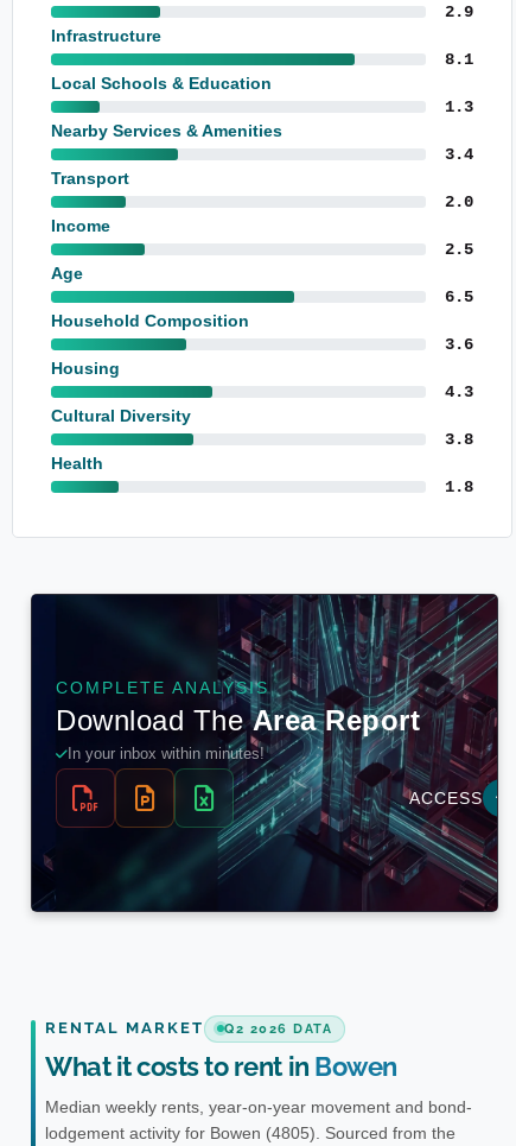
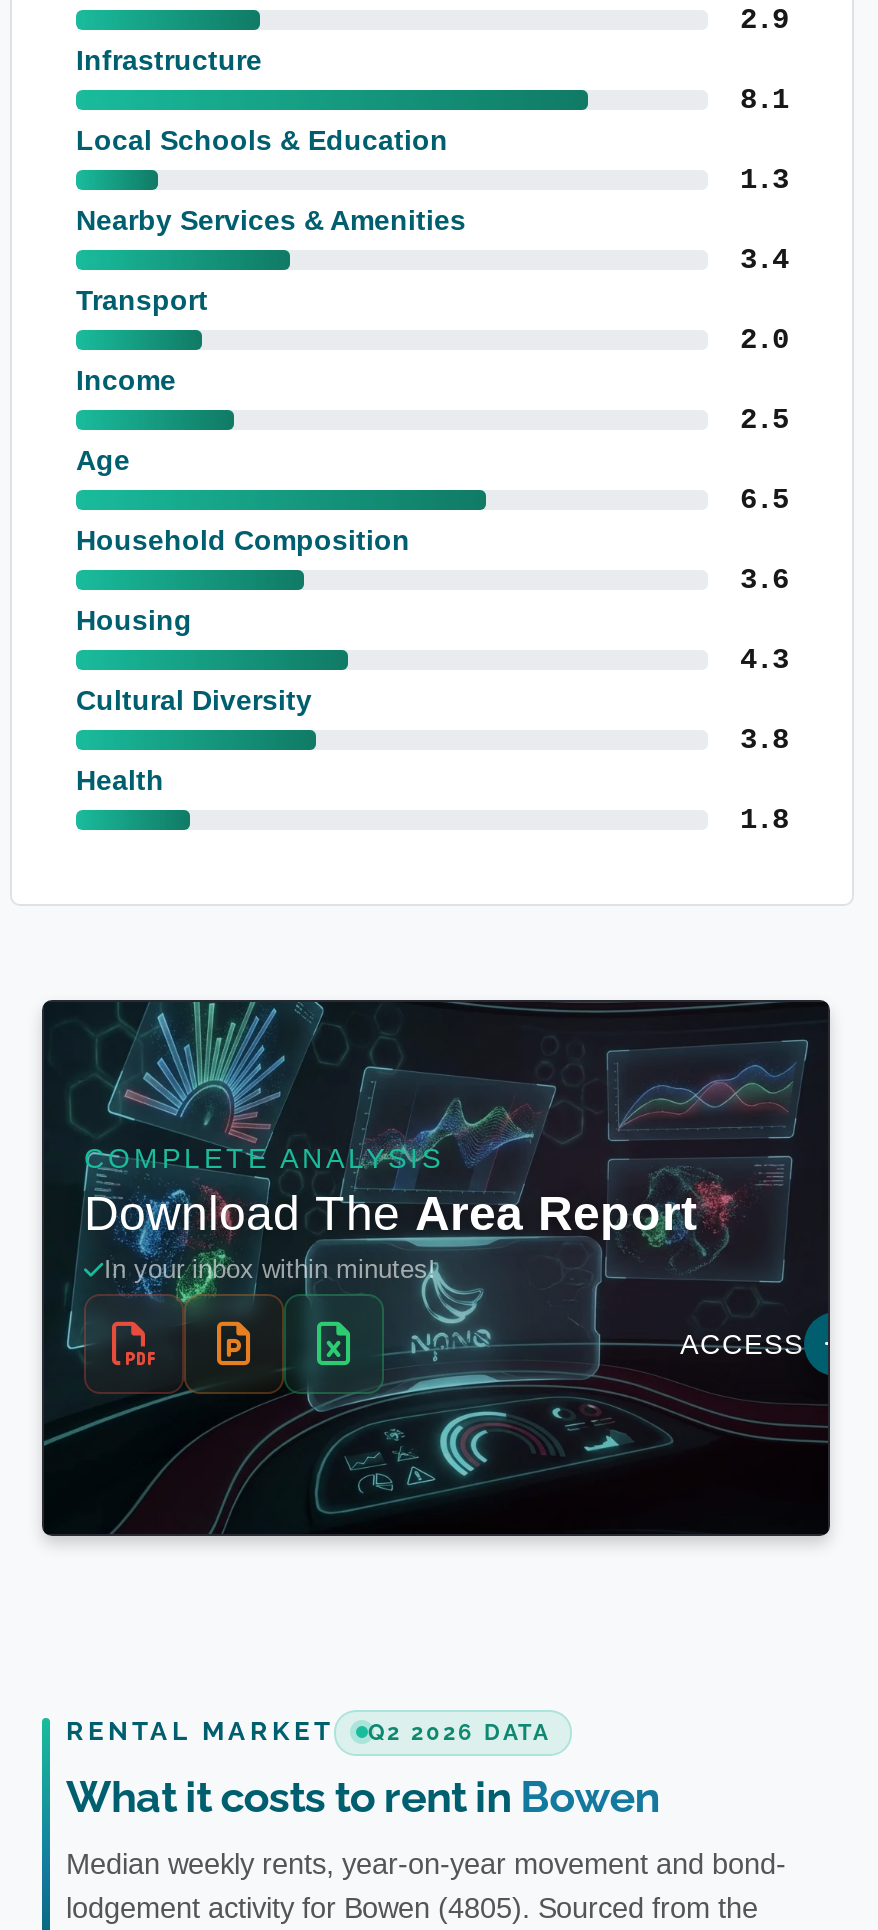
[33,595,498,908] [image] -> [44,1000,828,1532] [image]

